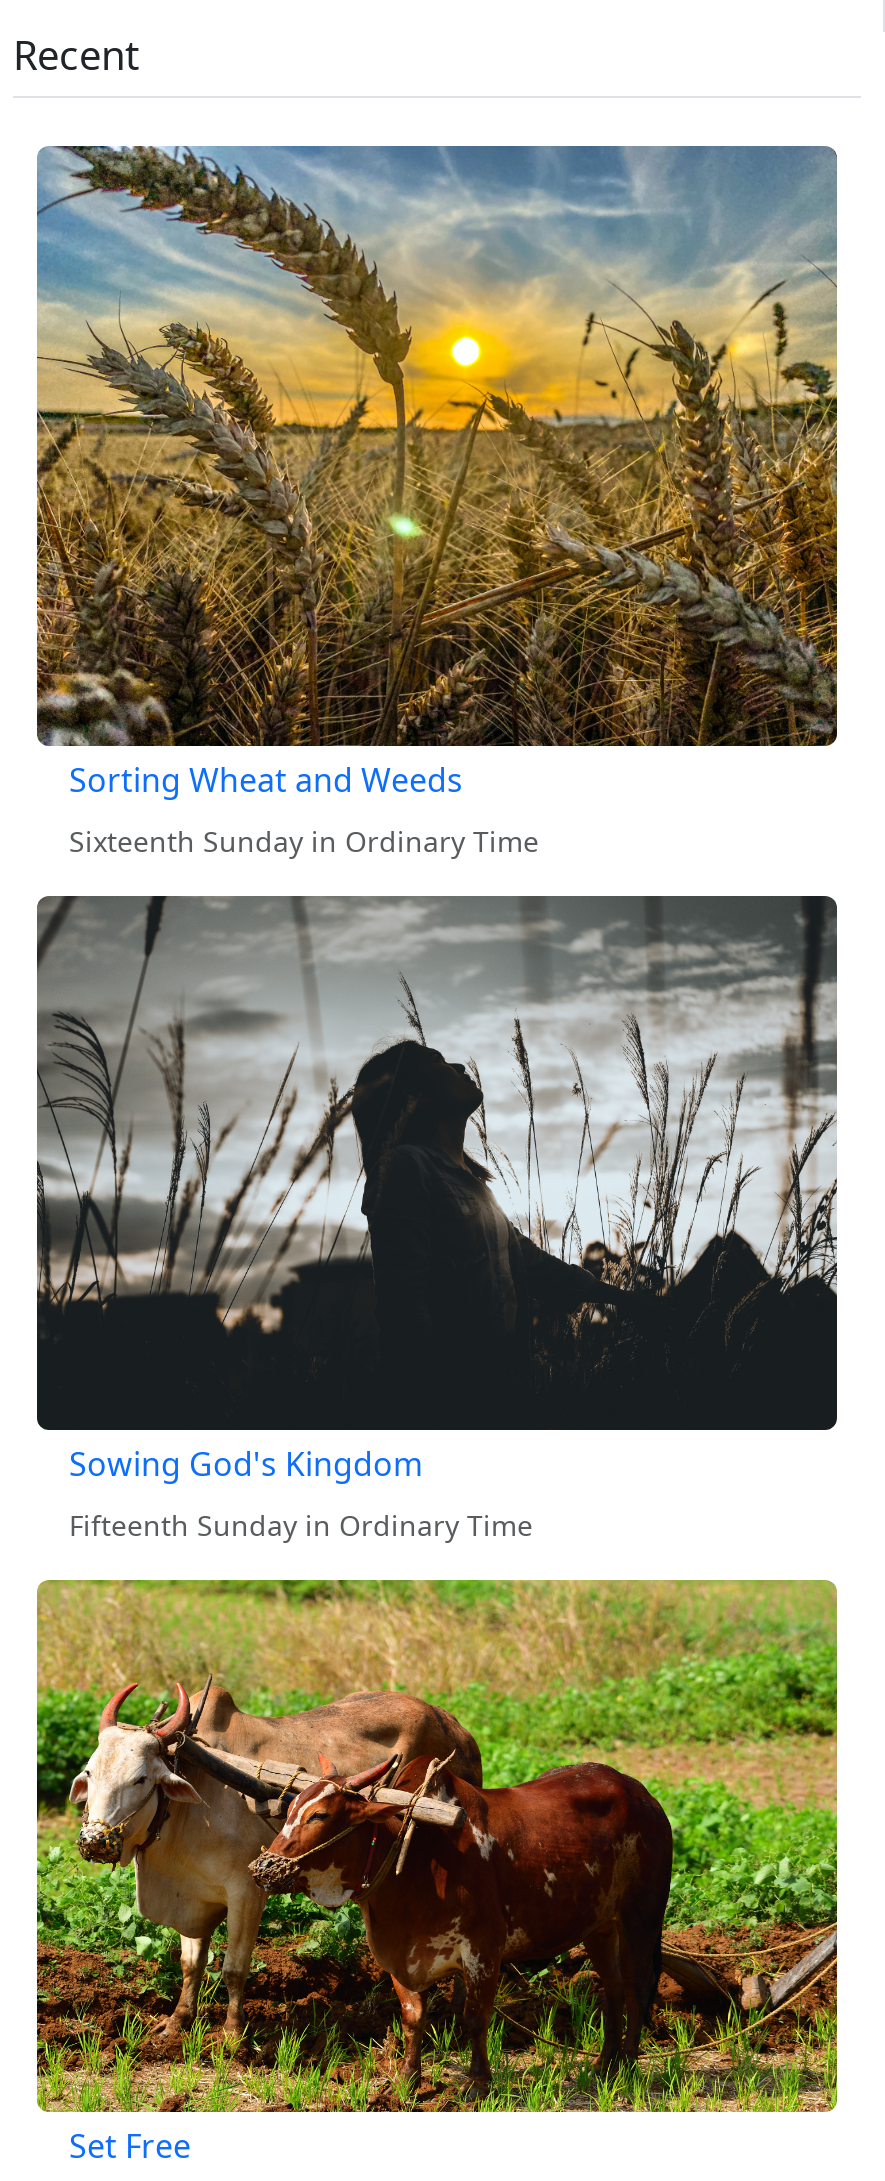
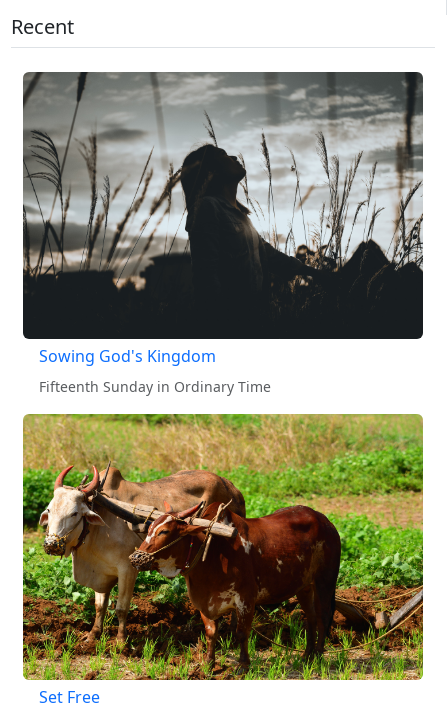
[35,144,839,860] [image] | Sorting Wheat and Weeds | Sixteenth Sunday in Ordinary Time -> none

